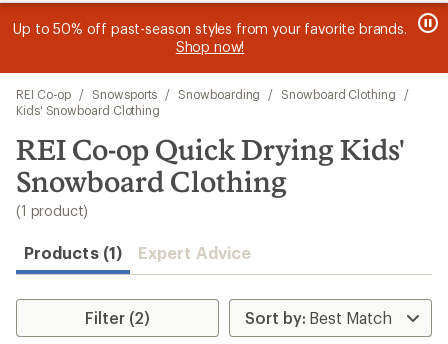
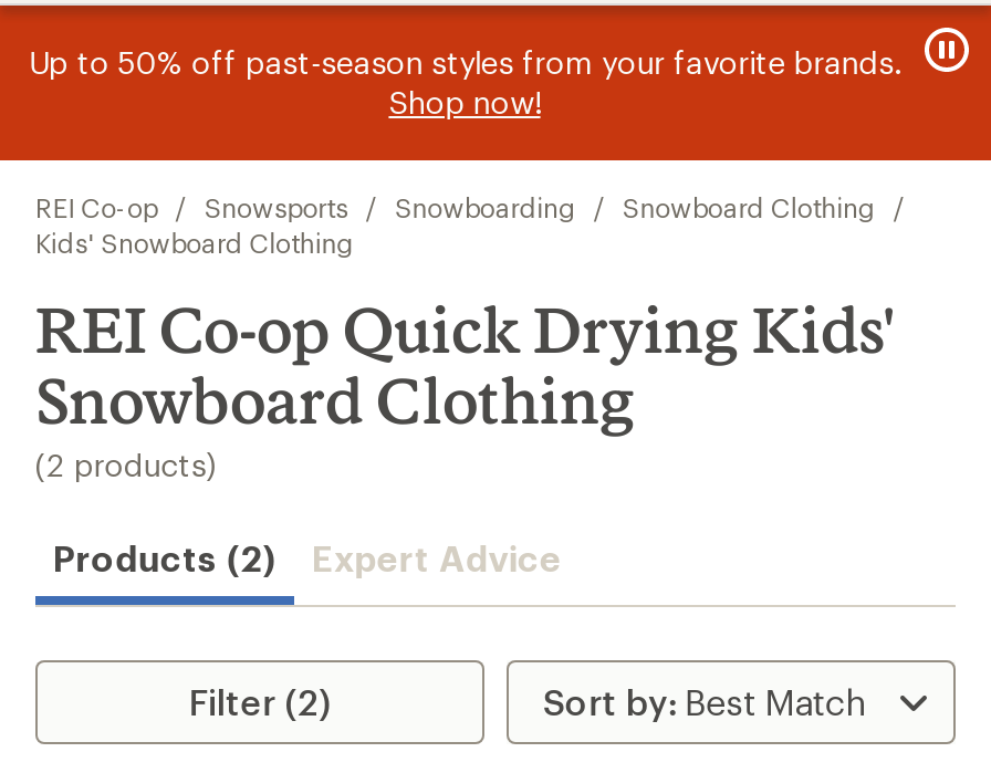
[16,202,88,219] (1 product) -> [35,446,217,483] (2 products)
[24,243,251,262] Products (1) Expert Advice -> [53,536,562,578] Products (2) Expert Advice

